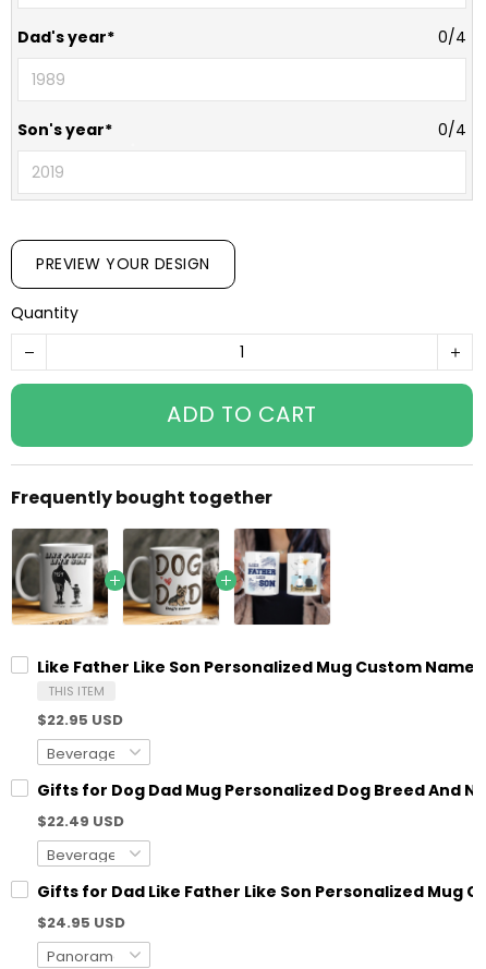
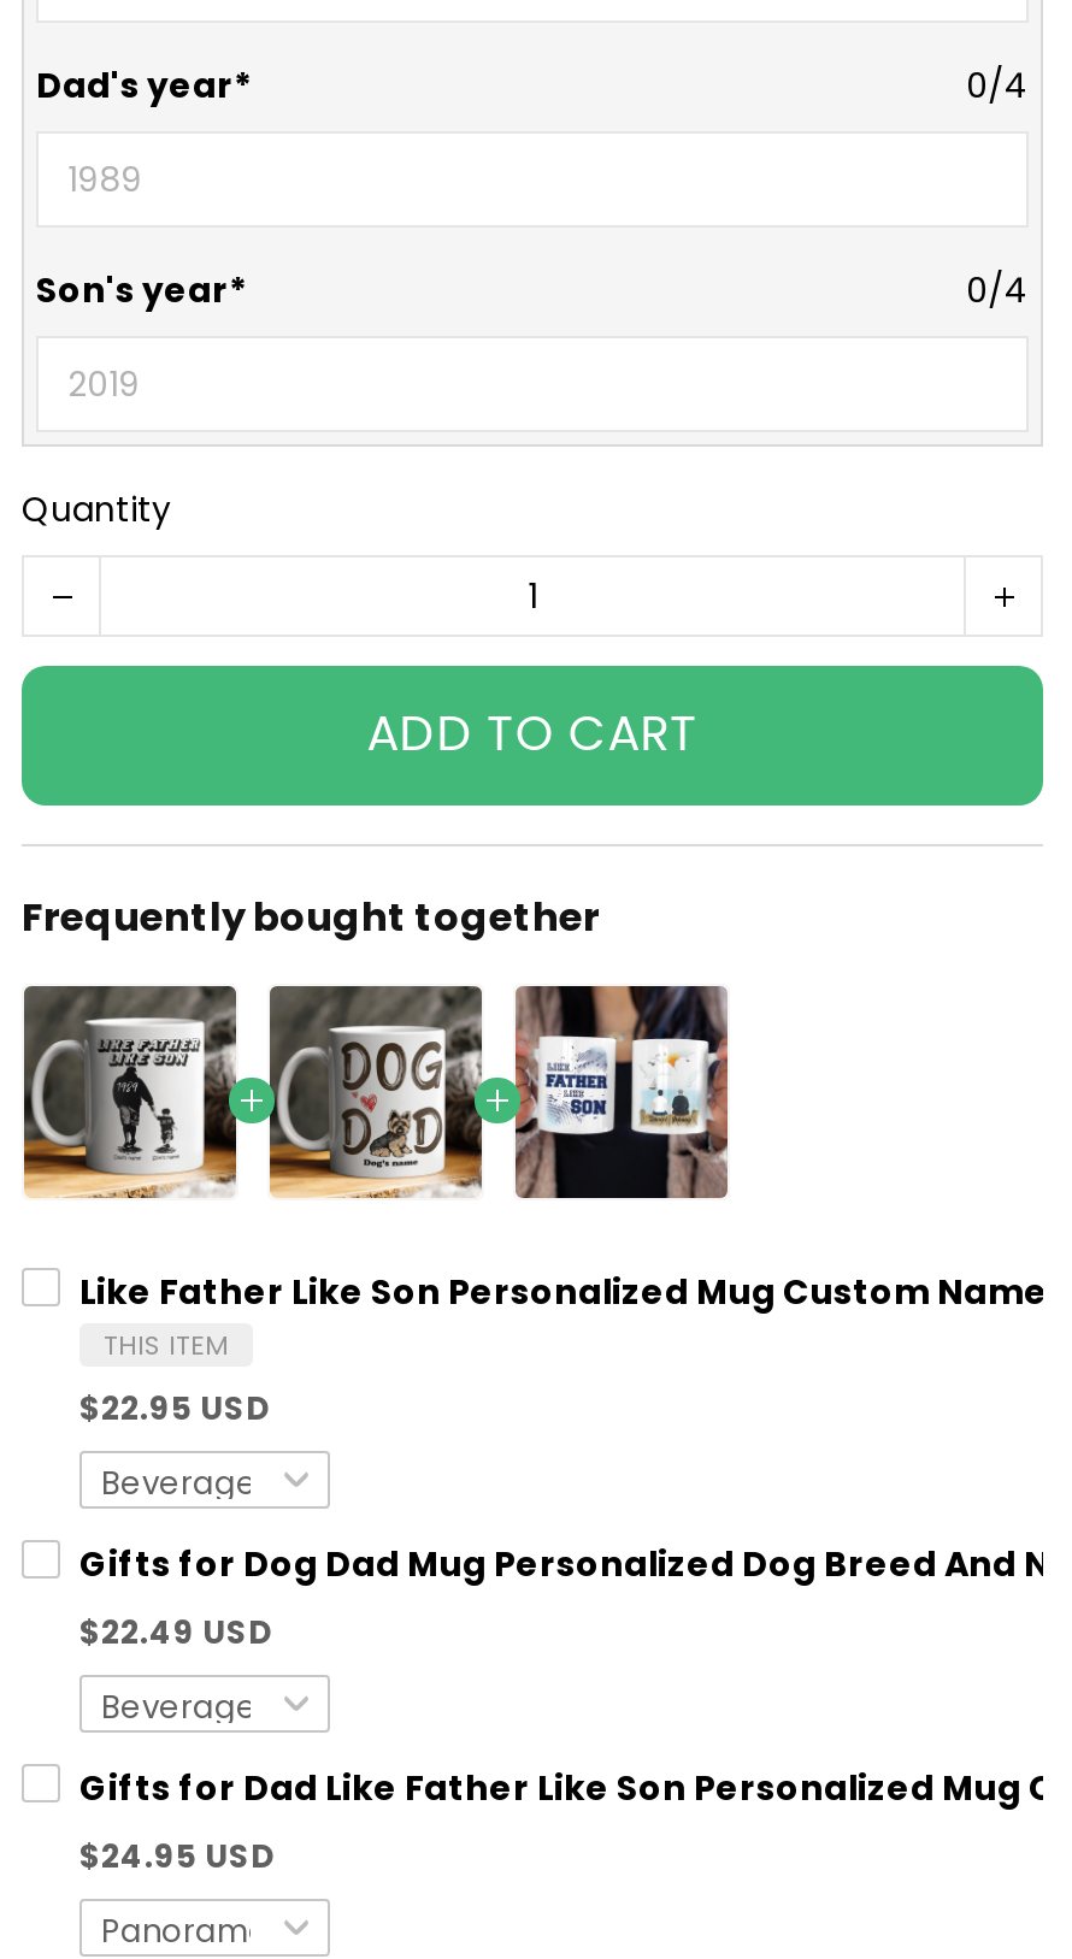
[36,253,210,275] PREVIEW YOUR DESIGN -> none

